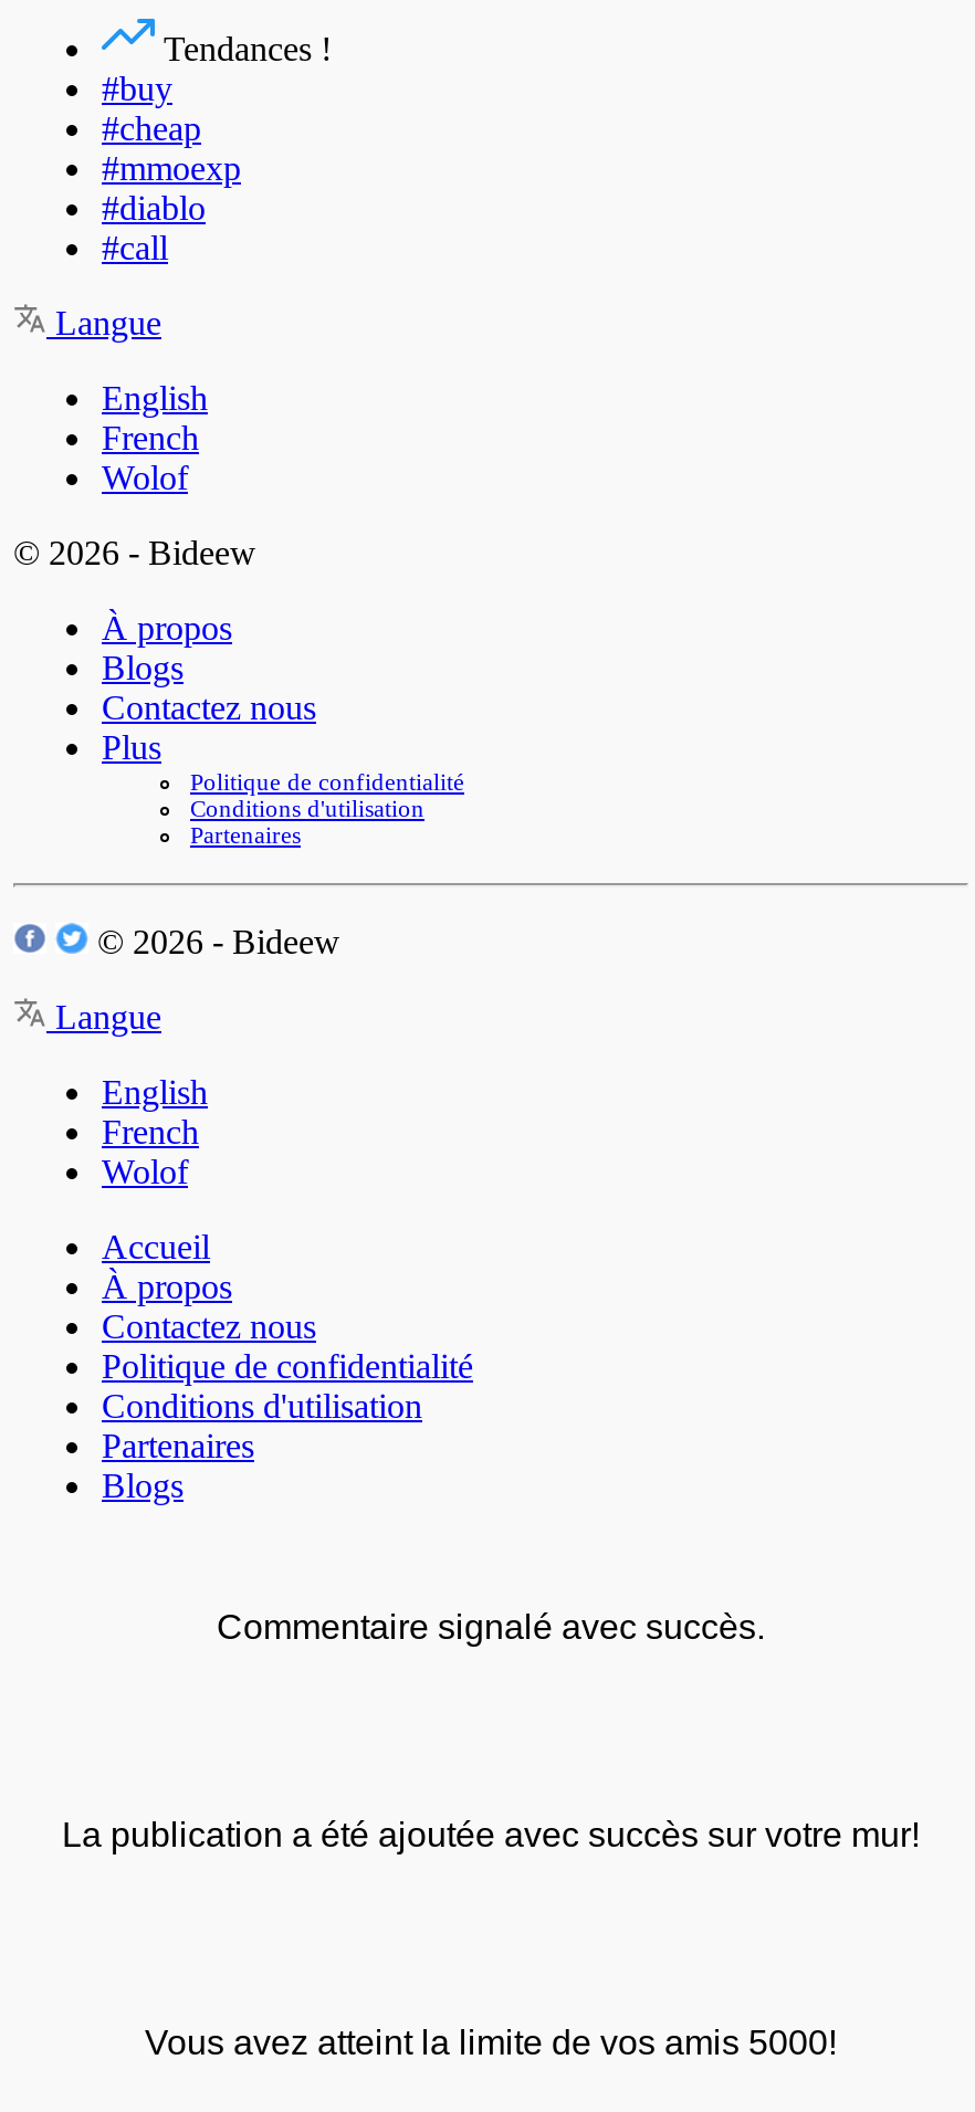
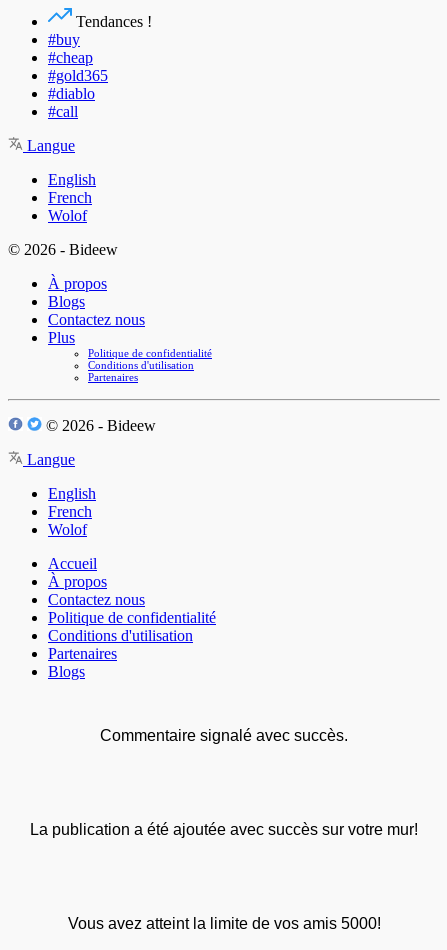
[102,148,241,186] #mmoexp -> [48,67,108,84] #gold365

